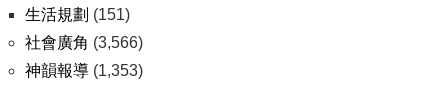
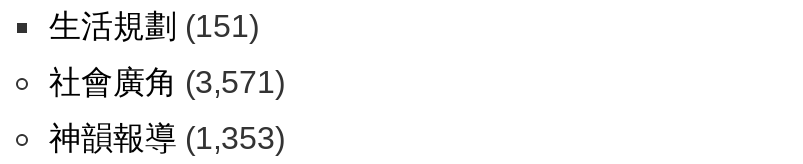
[25,34,143,51] 社會廣角(3,566) -> [49,65,285,99] 社會廣角(3,571)

